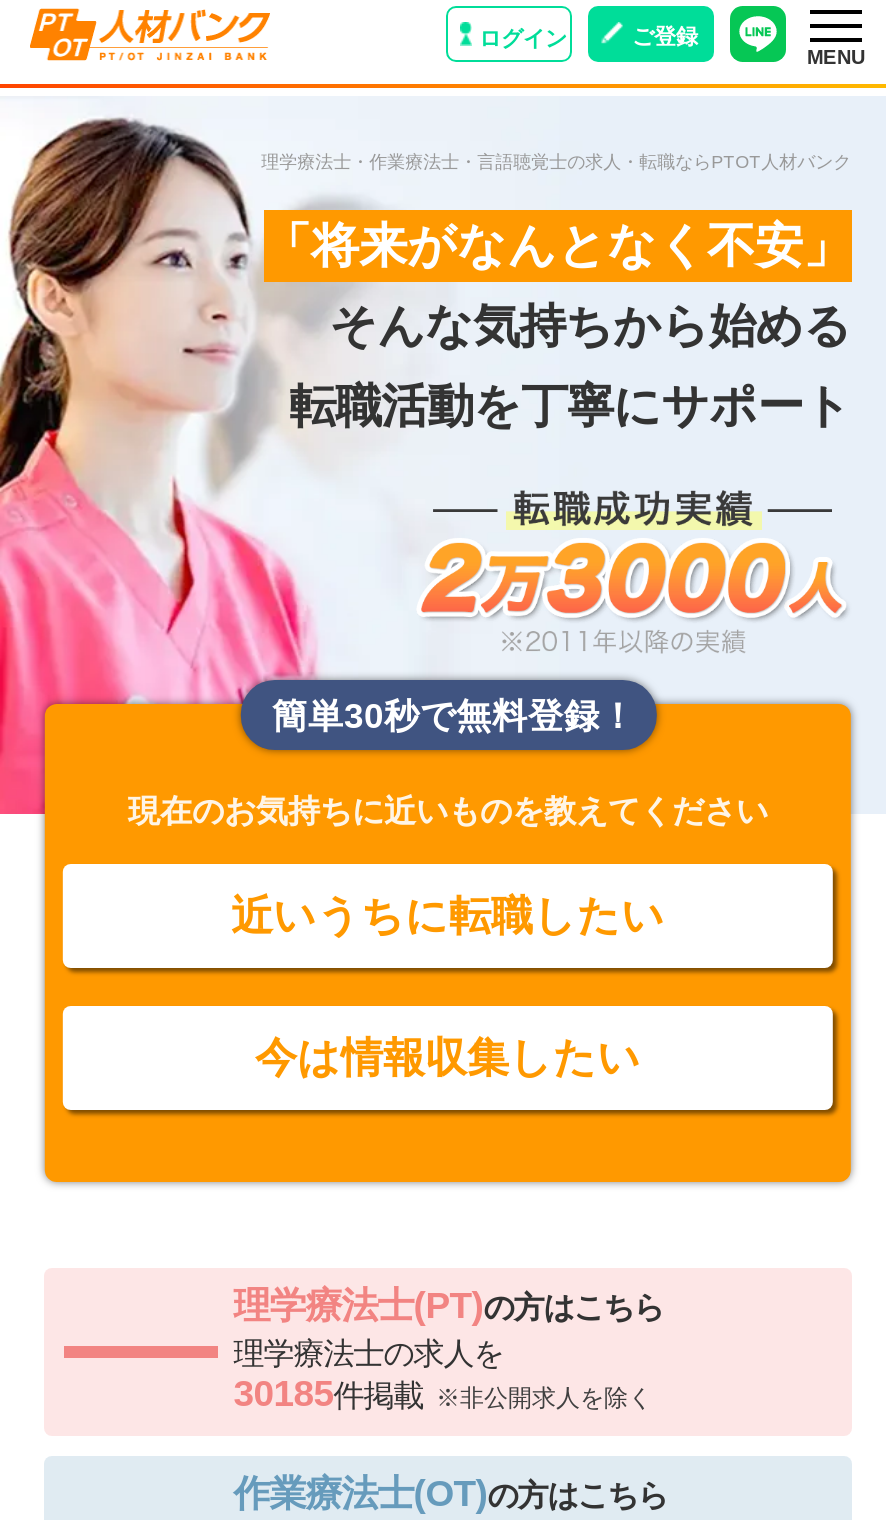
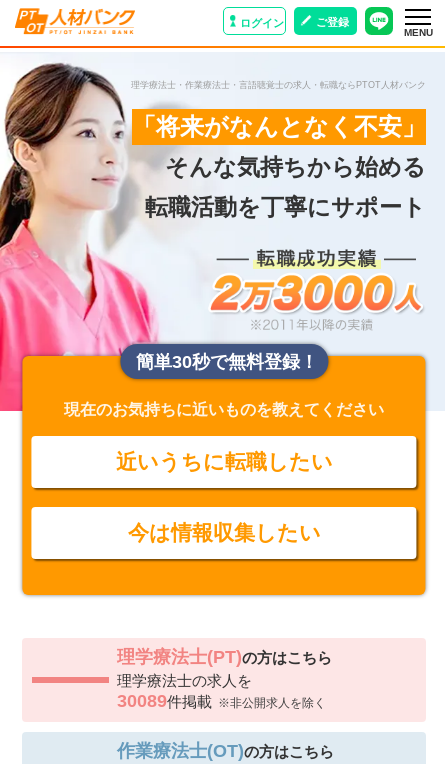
[233,1372,652,1414] 30185件掲載 ※非公開求人を除く -> [117,690,326,711] 30089件掲載 ※非公開求人を除く

